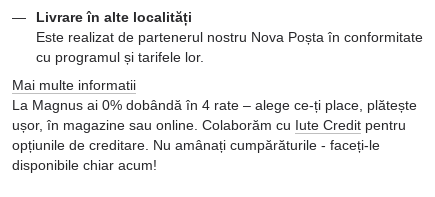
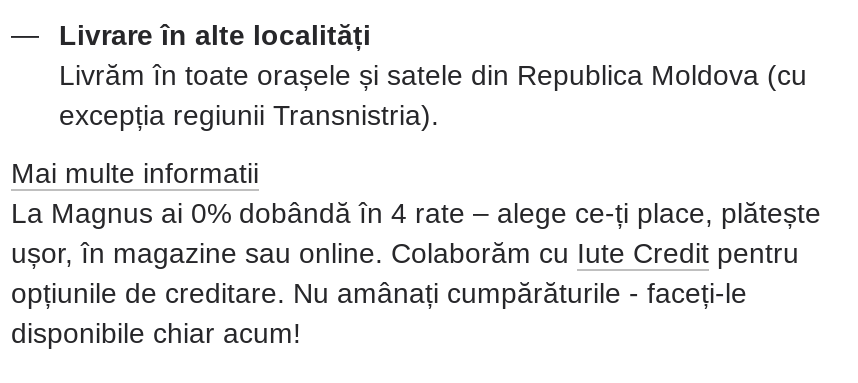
[36,29,423,65] Este realizat de partenerul nostru Nova Poșta în conformitate | cu programul și tarifele lor. -> [59,60,807,132] Livrăm în toate orașele și satele din Republica Moldova (cu | excepția regiunii Transnistria).

